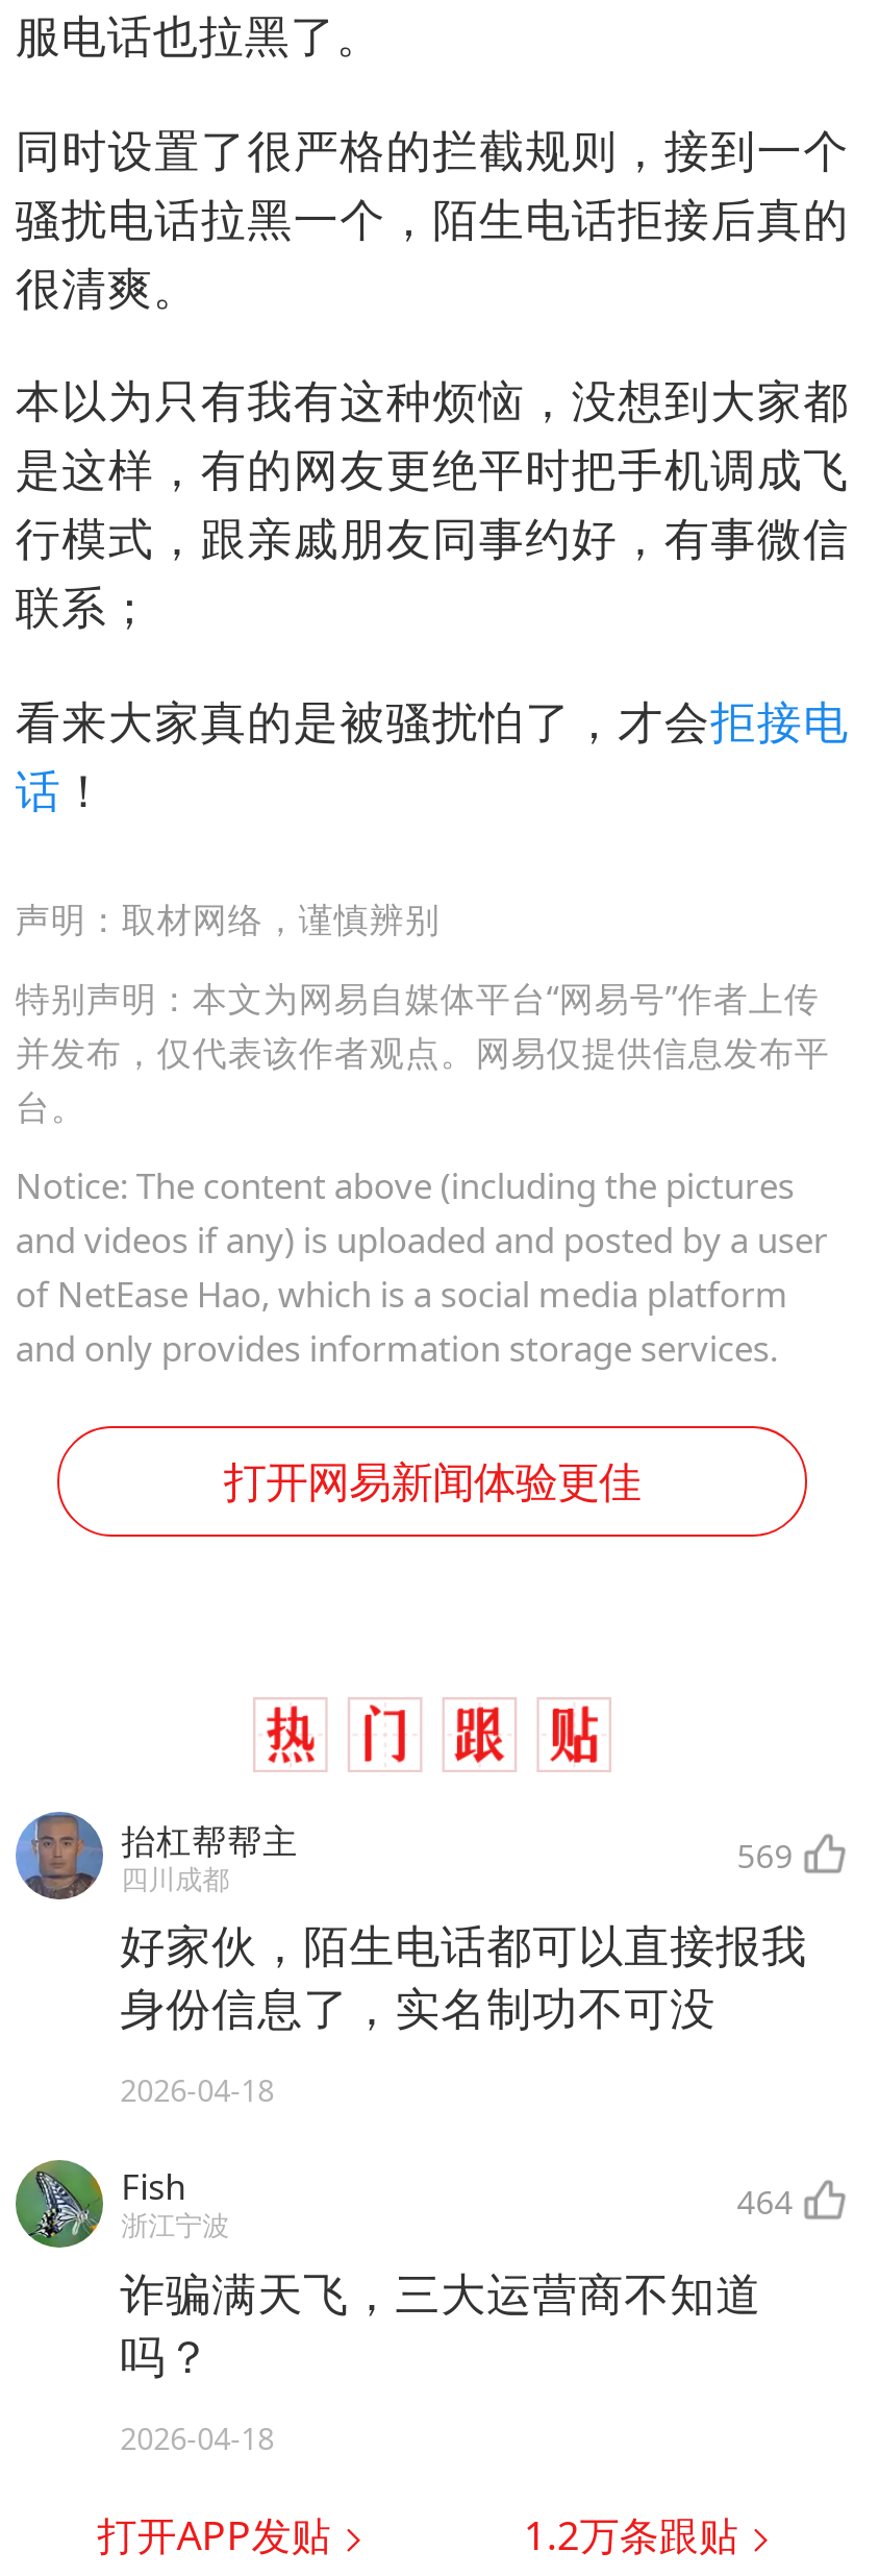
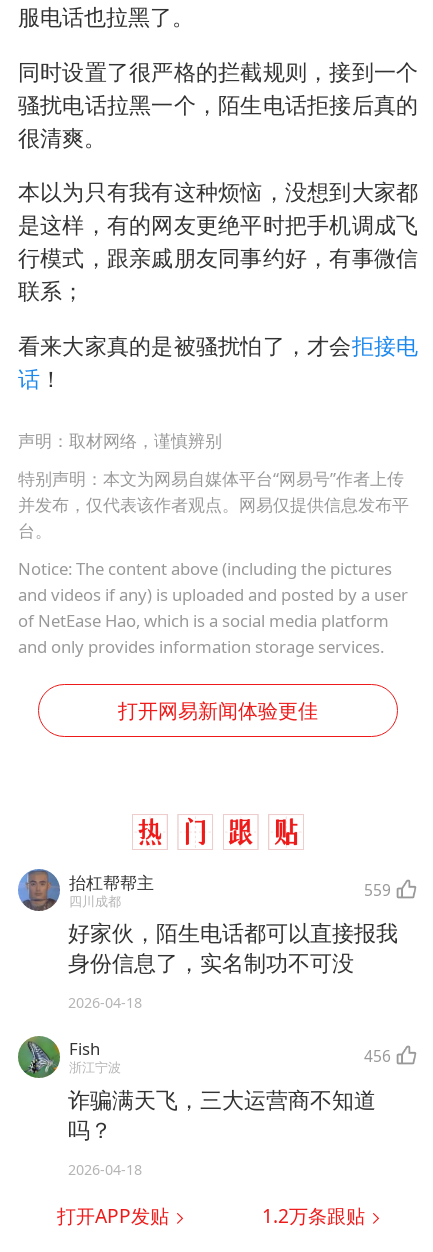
[737,1832,793,1878] 569 -> [364,879,391,901] 559
[737,2179,793,2225] 464 -> [364,1045,391,1067] 456

